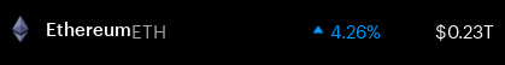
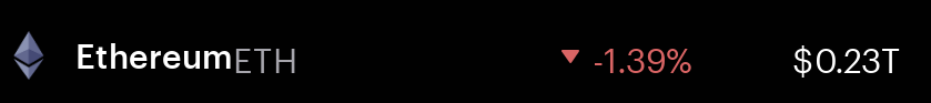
[330,14,494,43] 4.26% $0.23T -> [593,29,901,82] -1.39% $0.23T

